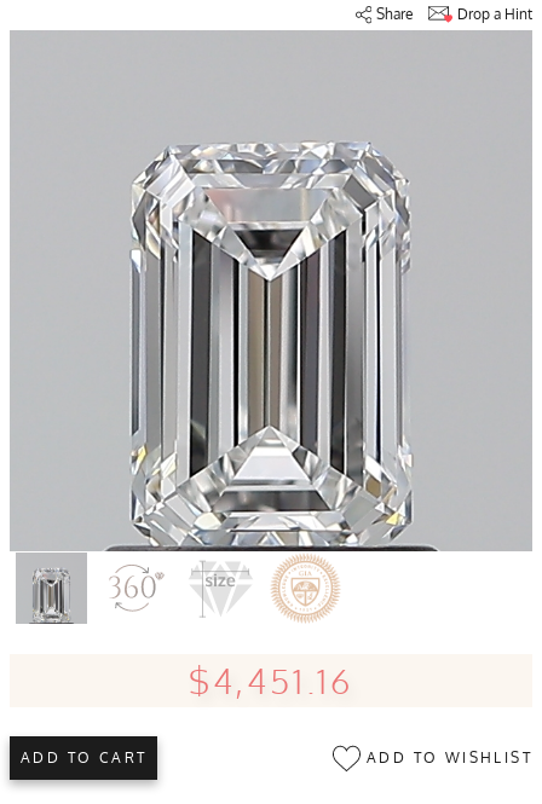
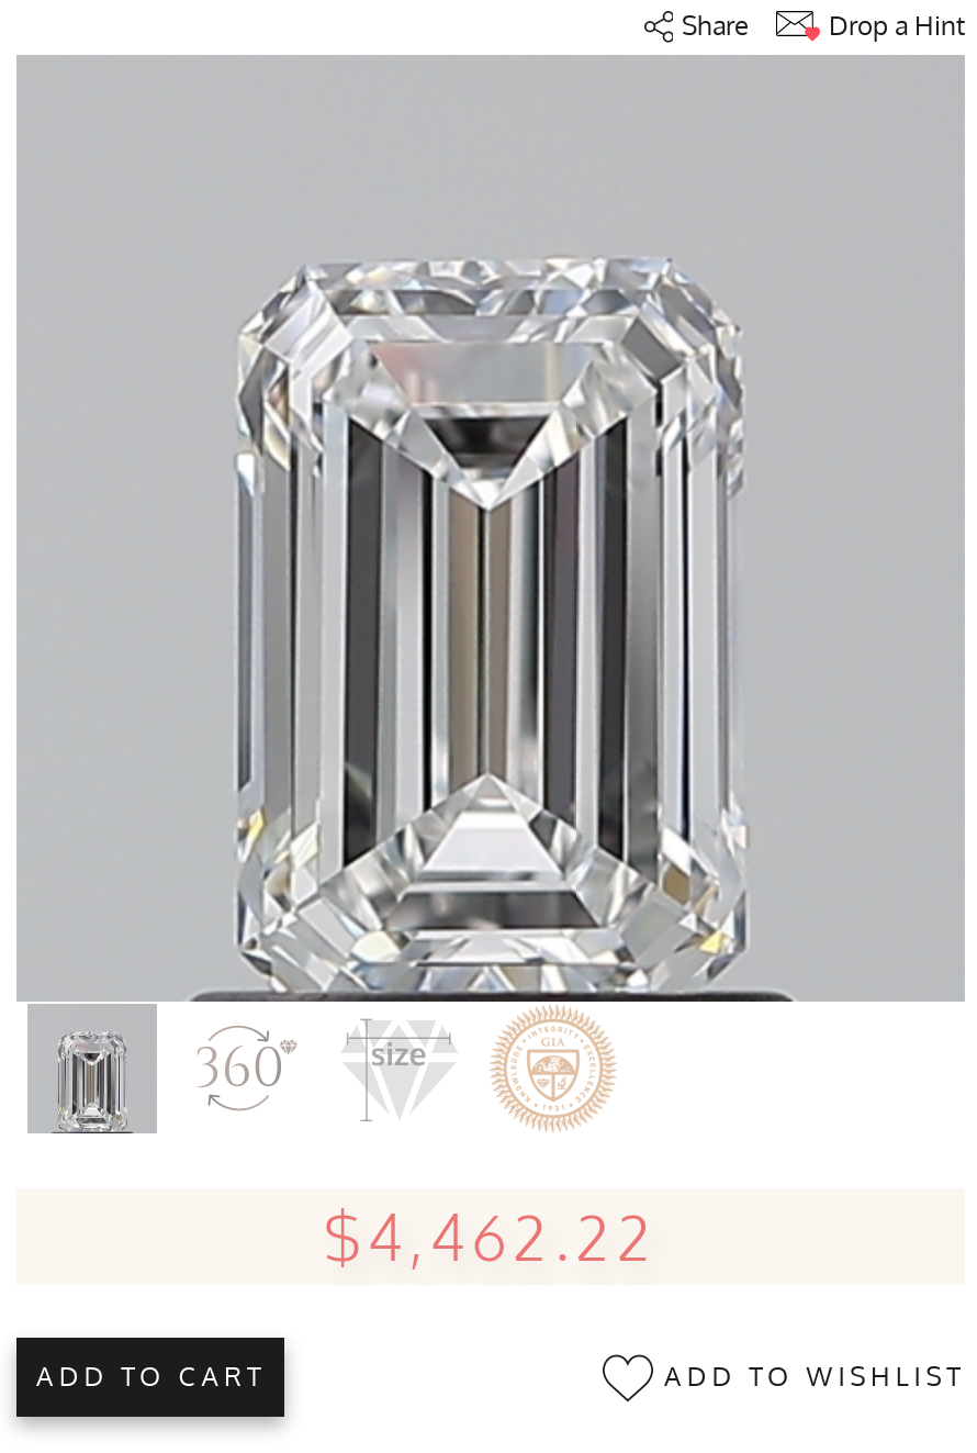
[189,659,353,702] $4,451.16 -> [324,1197,658,1276] $4,462.22

